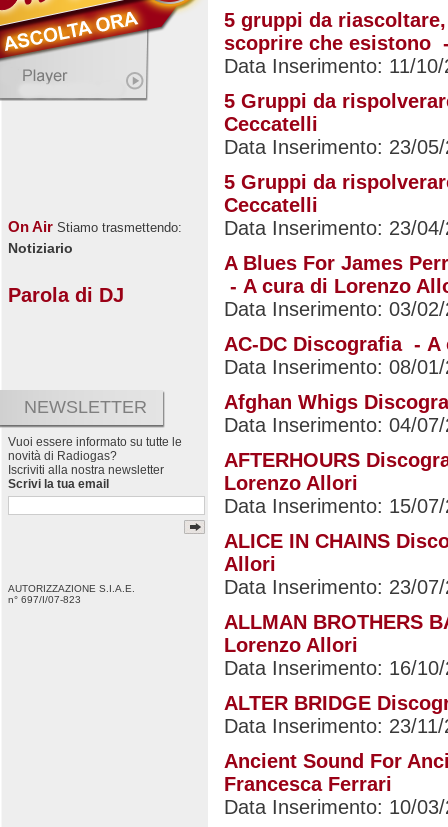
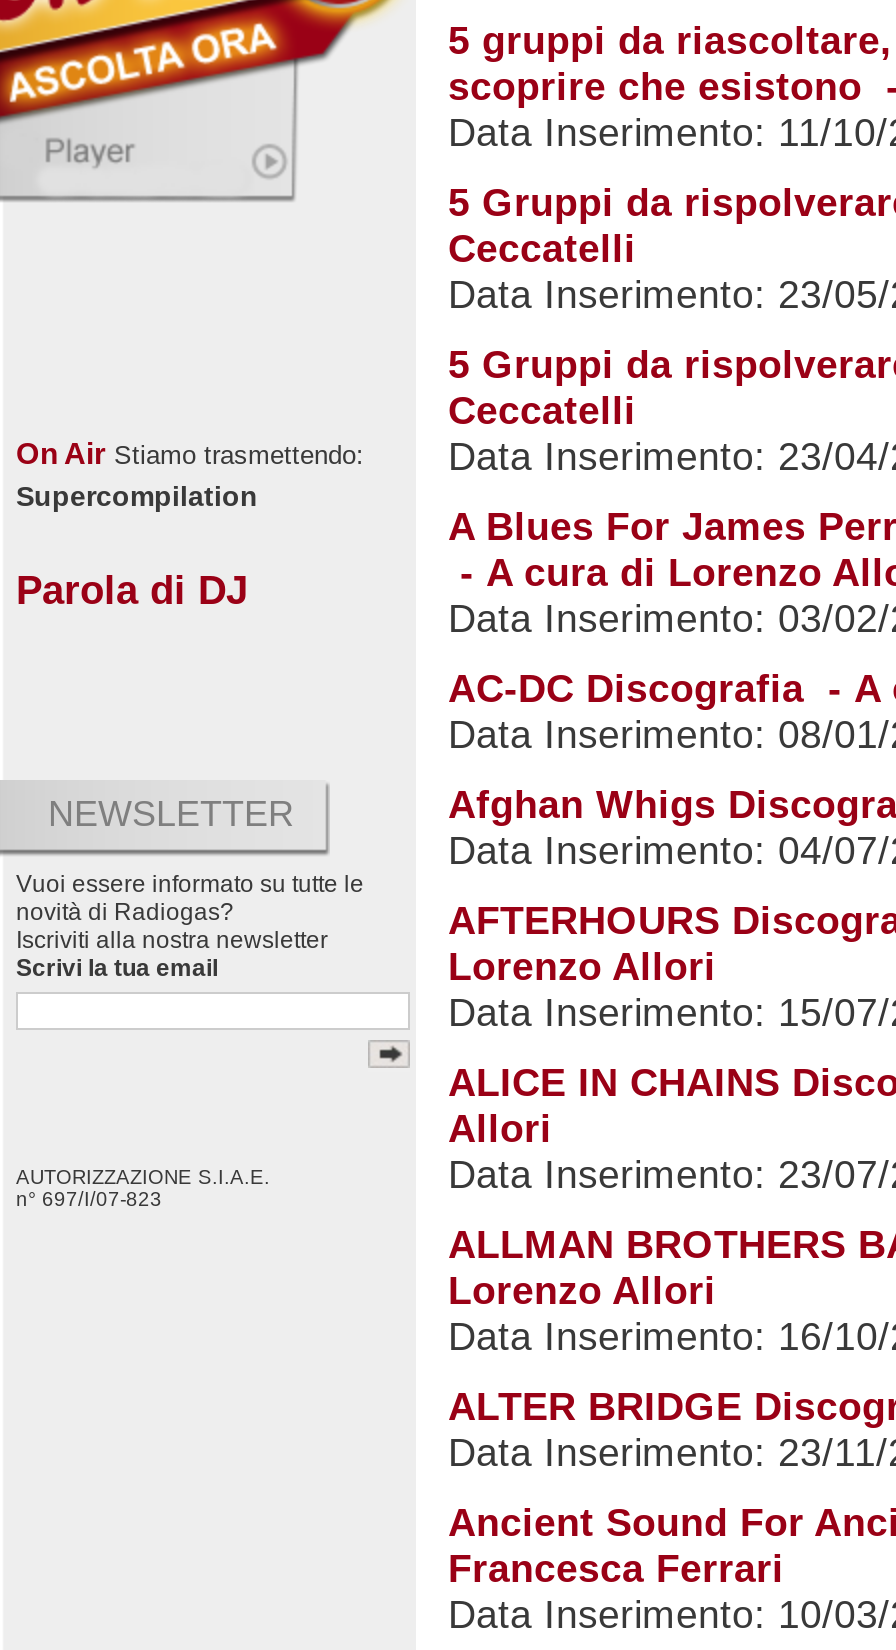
[8,240,73,256] Notiziario -> [16,480,258,512] Supercompilation

